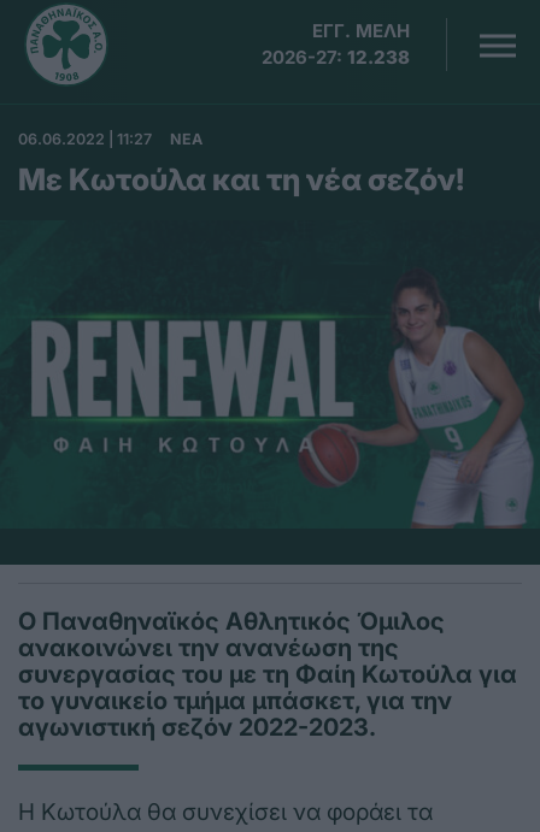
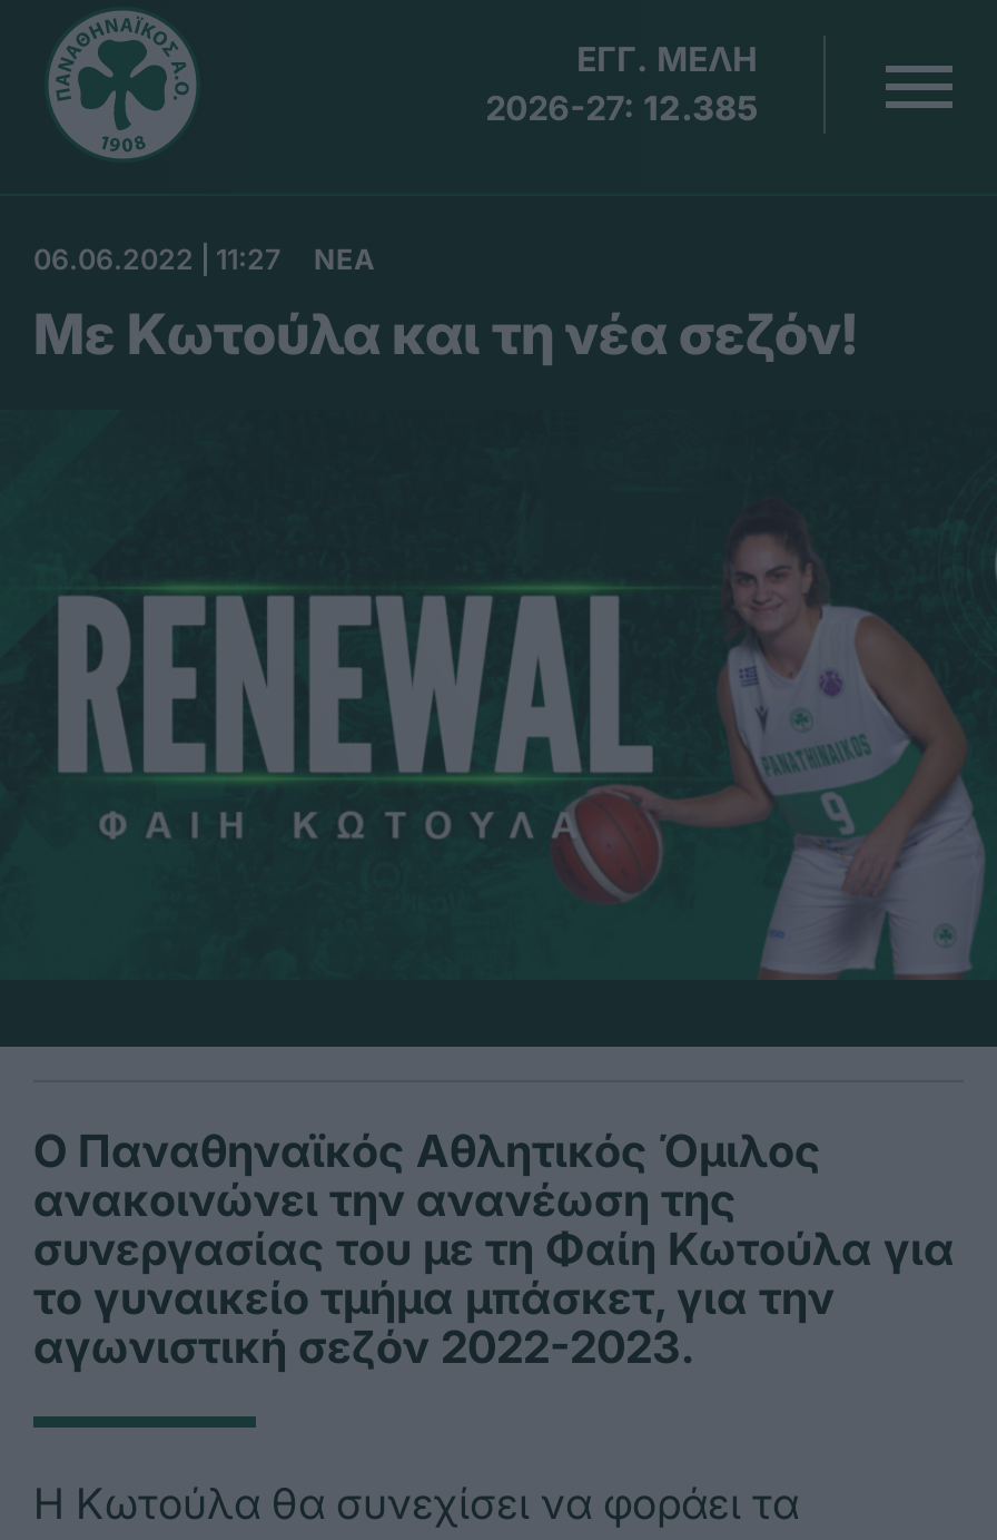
[262,46,410,69] 2026-27: 12.238 -> [485,87,757,129] 2026-27: 12.385

